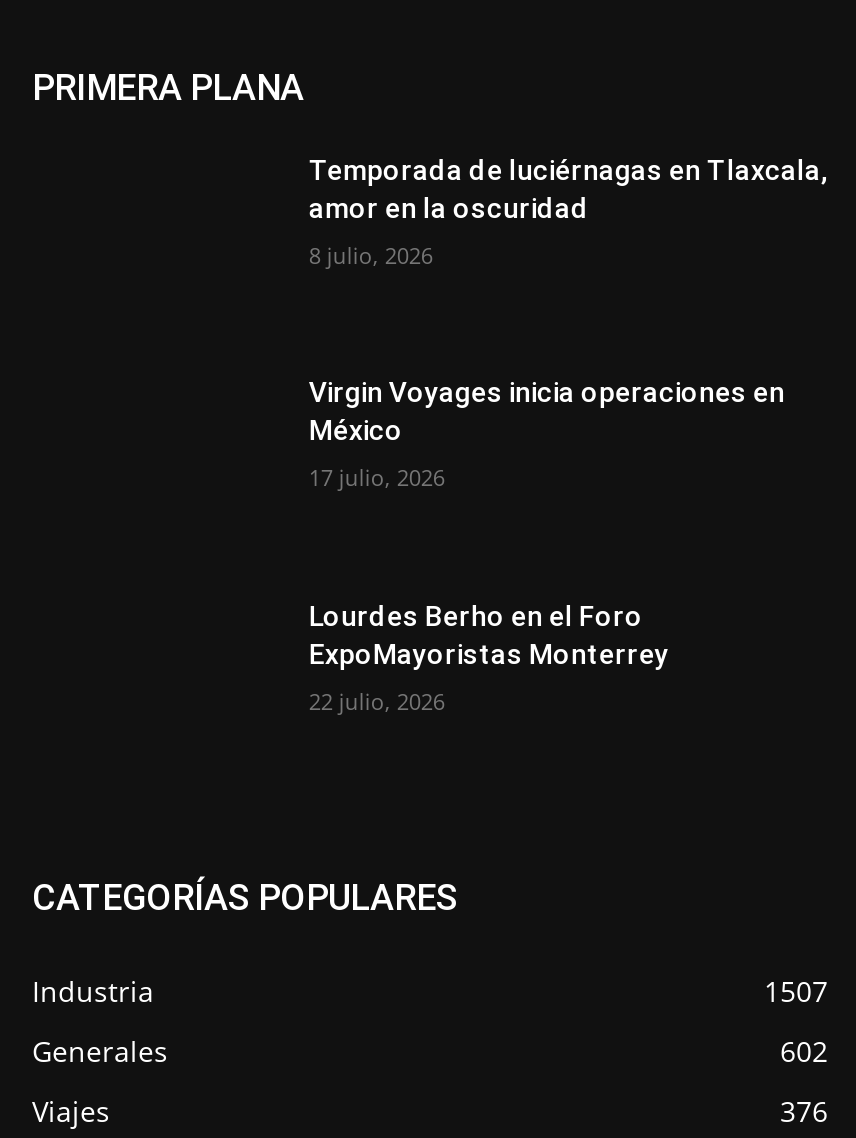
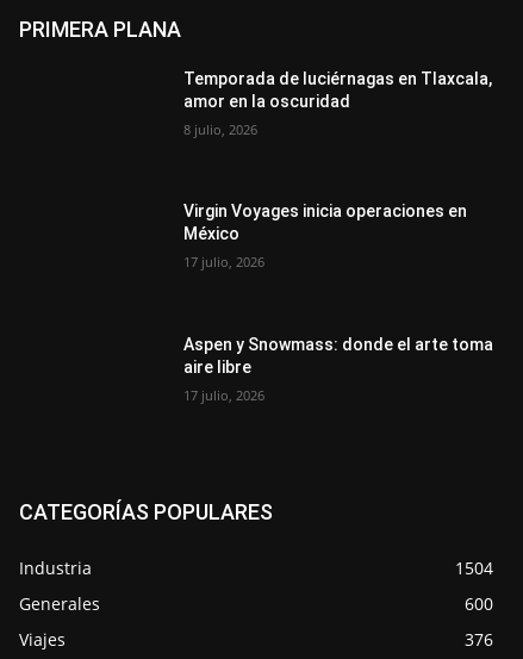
[309,600,669,670] Lourdes Berho en el Foro | ExpoMayoristas Monterrey -> [184,335,494,376] Aspen y Snowmass: donde el arte toma | aire libre
[309,686,445,716] 22 julio, 2026 -> [184,386,265,404] 17 julio, 2026
[764,971,828,1009] 1507 -> [455,556,493,579] 1504
[780,1031,828,1069] 602 -> [465,592,493,614] 600

